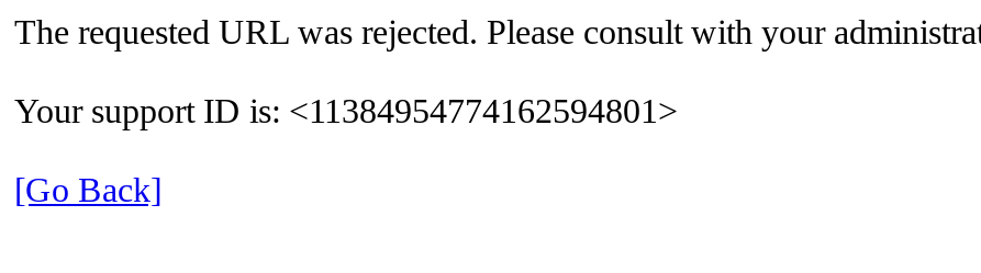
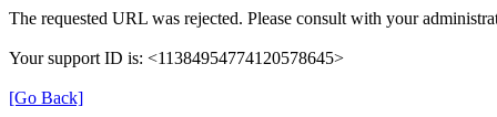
[14,92,678,129] Your support ID is: <11384954774162594801> -> [9,49,344,67] Your support ID is: <11384954774120578645>

